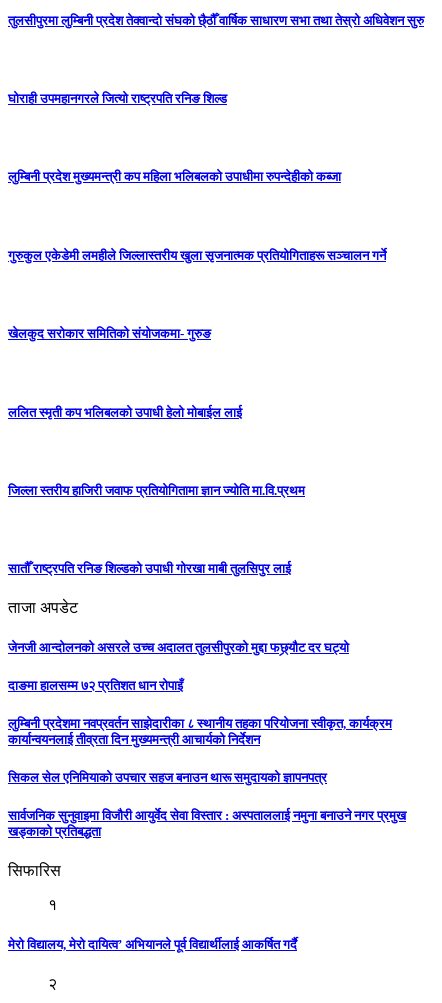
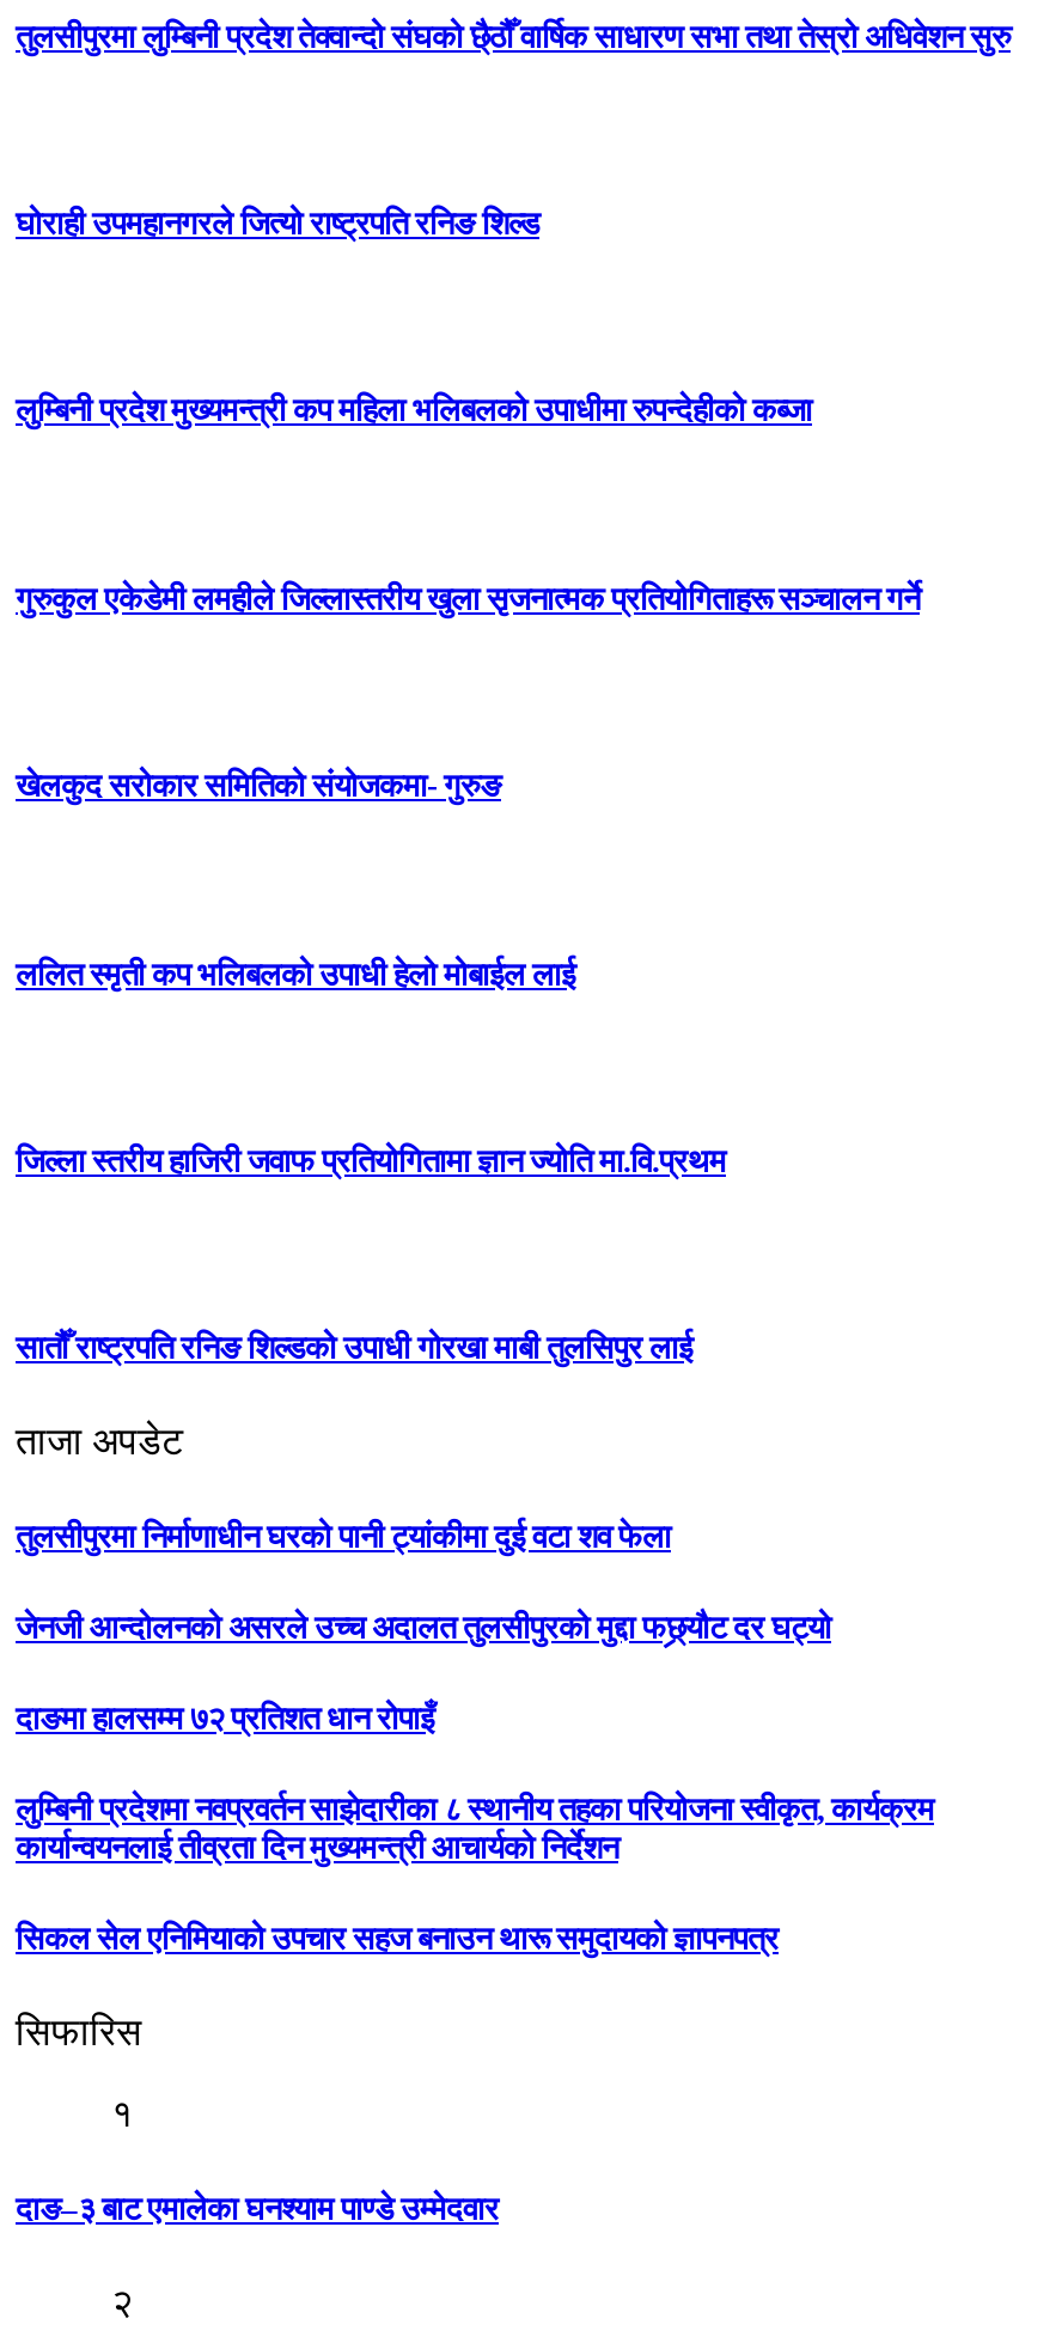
none -> [16,1518,671,1554] तुलसीपुरमा निर्माणाधीन घरको पानी ट्यांकीमा दुई वटा शव फेला
moved [8,639,392,785] -> [16,1609,934,1957]: जेनजी आन्दोलनको असरले उच्च अदालत तुलसीपुरको मुद्दा फछ्र्यौट दर घट्यो | दाङमा हालसम्म ७२ प्रतिशत धान रोपाइँ | लुम्बिनी प्रदेशमा नवप्रवर्तन साझेदारीका ८ स्थानीय तहका परियोजना स्वीकृत, कार्यक्रम | कार्यान्वयनलाई तीव्रता दिन मुख्यमन्त्री आचार्यको निर्देशन | सिकल सेल एनिमियाको उपचार सहज बनाउन थारू समुदायको ज्ञापनपत्र
[8,808,406,839] सार्वजनिक सुनुवाइमा विजाैरी आयुर्वेद सेवा विस्तार : अस्पताललाई नमुना बनाउने नगर प्रमुख | खड्काकाे प्रतिबद्धता -> none
[8,937,297,952] मेरो विद्यालय, मेरो दायित्व’ अभियानले पूर्व विद्यार्थीलाई आकर्षित गर्दै -> [16,2190,499,2226] दाङ–३ बाट एमालेका घनश्याम पाण्डे उम्मेदवार

